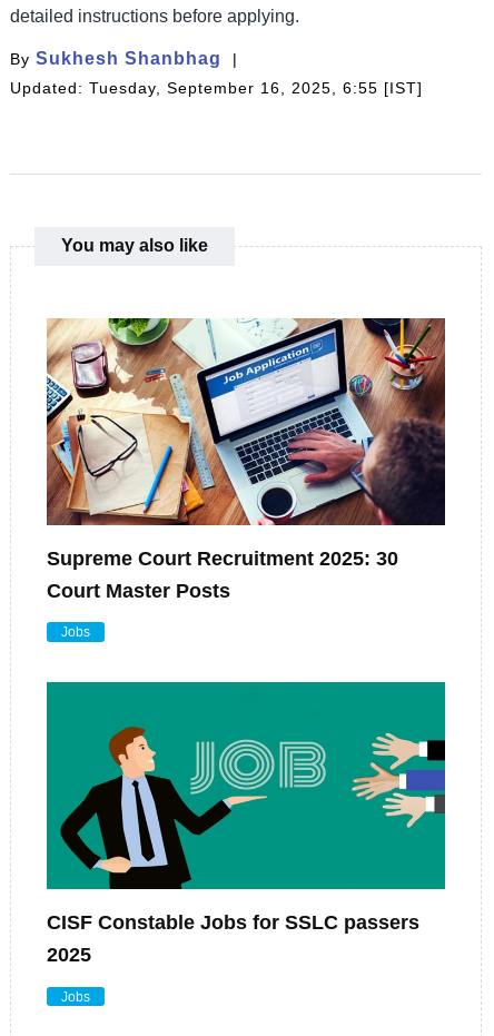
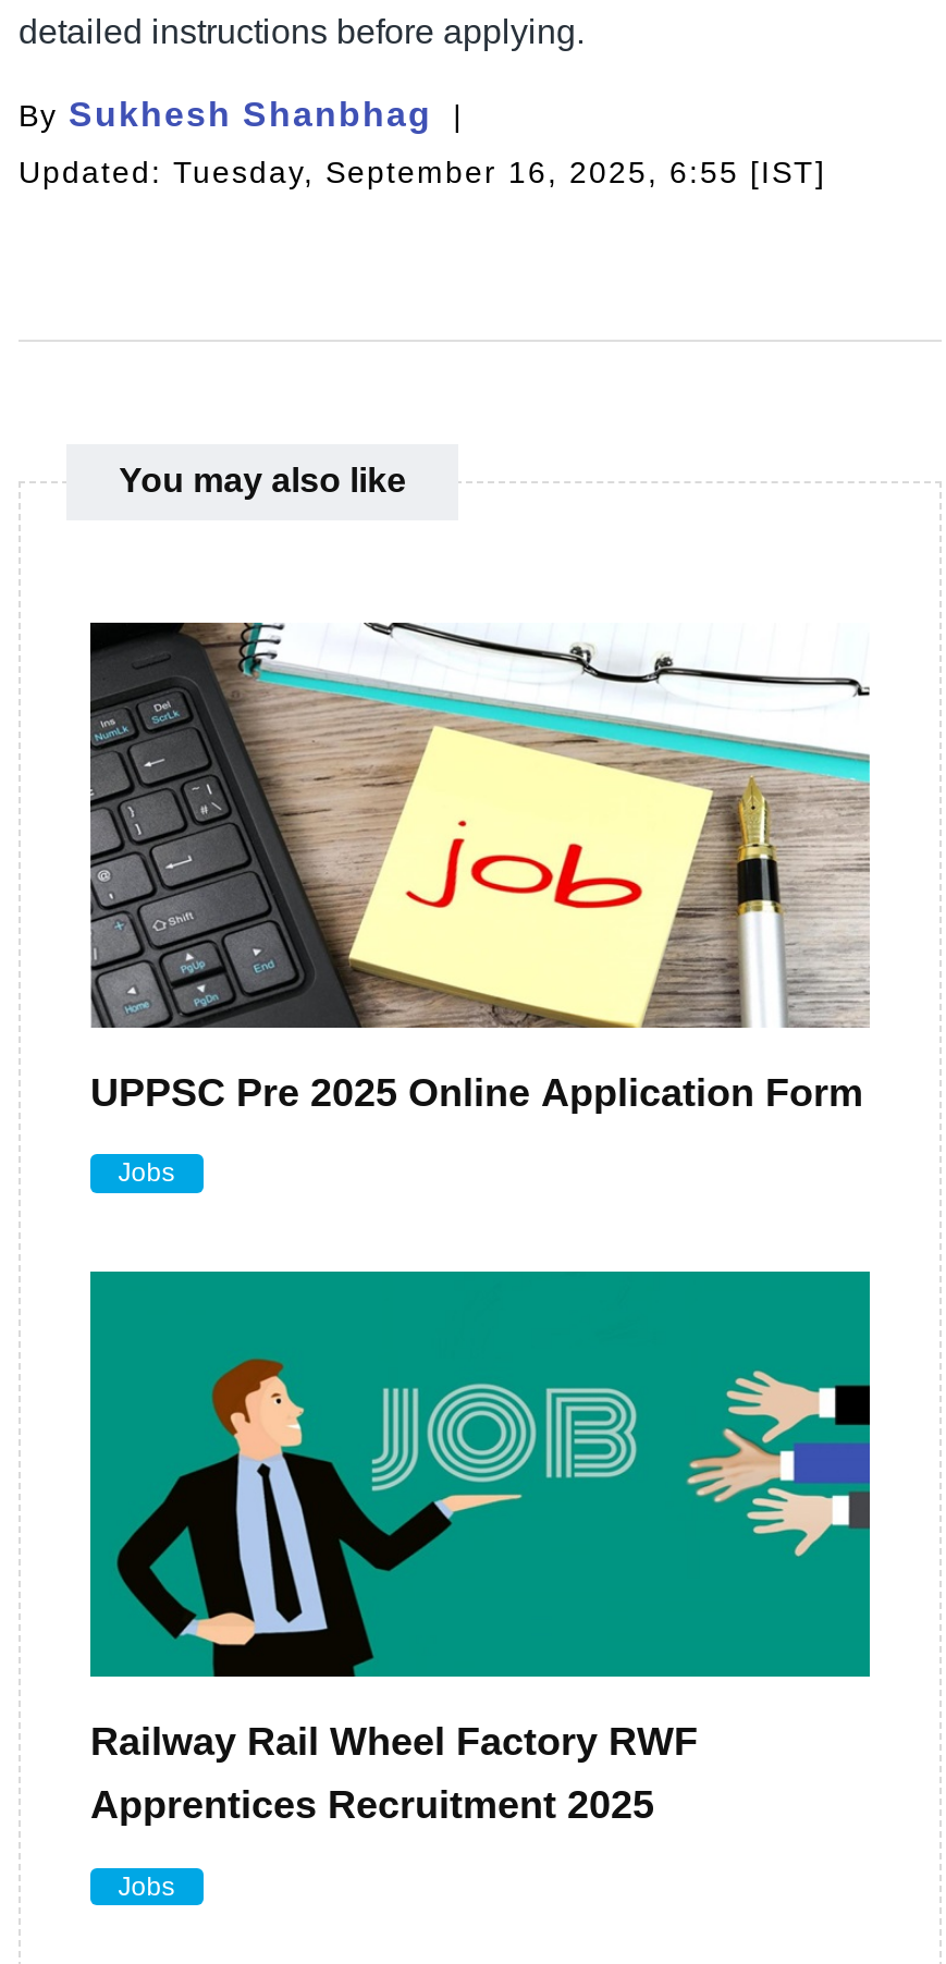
[46,317,446,602] [image] | Supreme Court Recruitment 2025: 30 | Court Master Posts -> [88,621,872,1115] [image] | UPPSC Pre 2025 Online Application Form
[47,912,419,966] CISF Constable Jobs for SSLC passers | 2025 -> [90,1721,698,1827] Railway Rail Wheel Factory RWF | Apprentices Recruitment 2025

